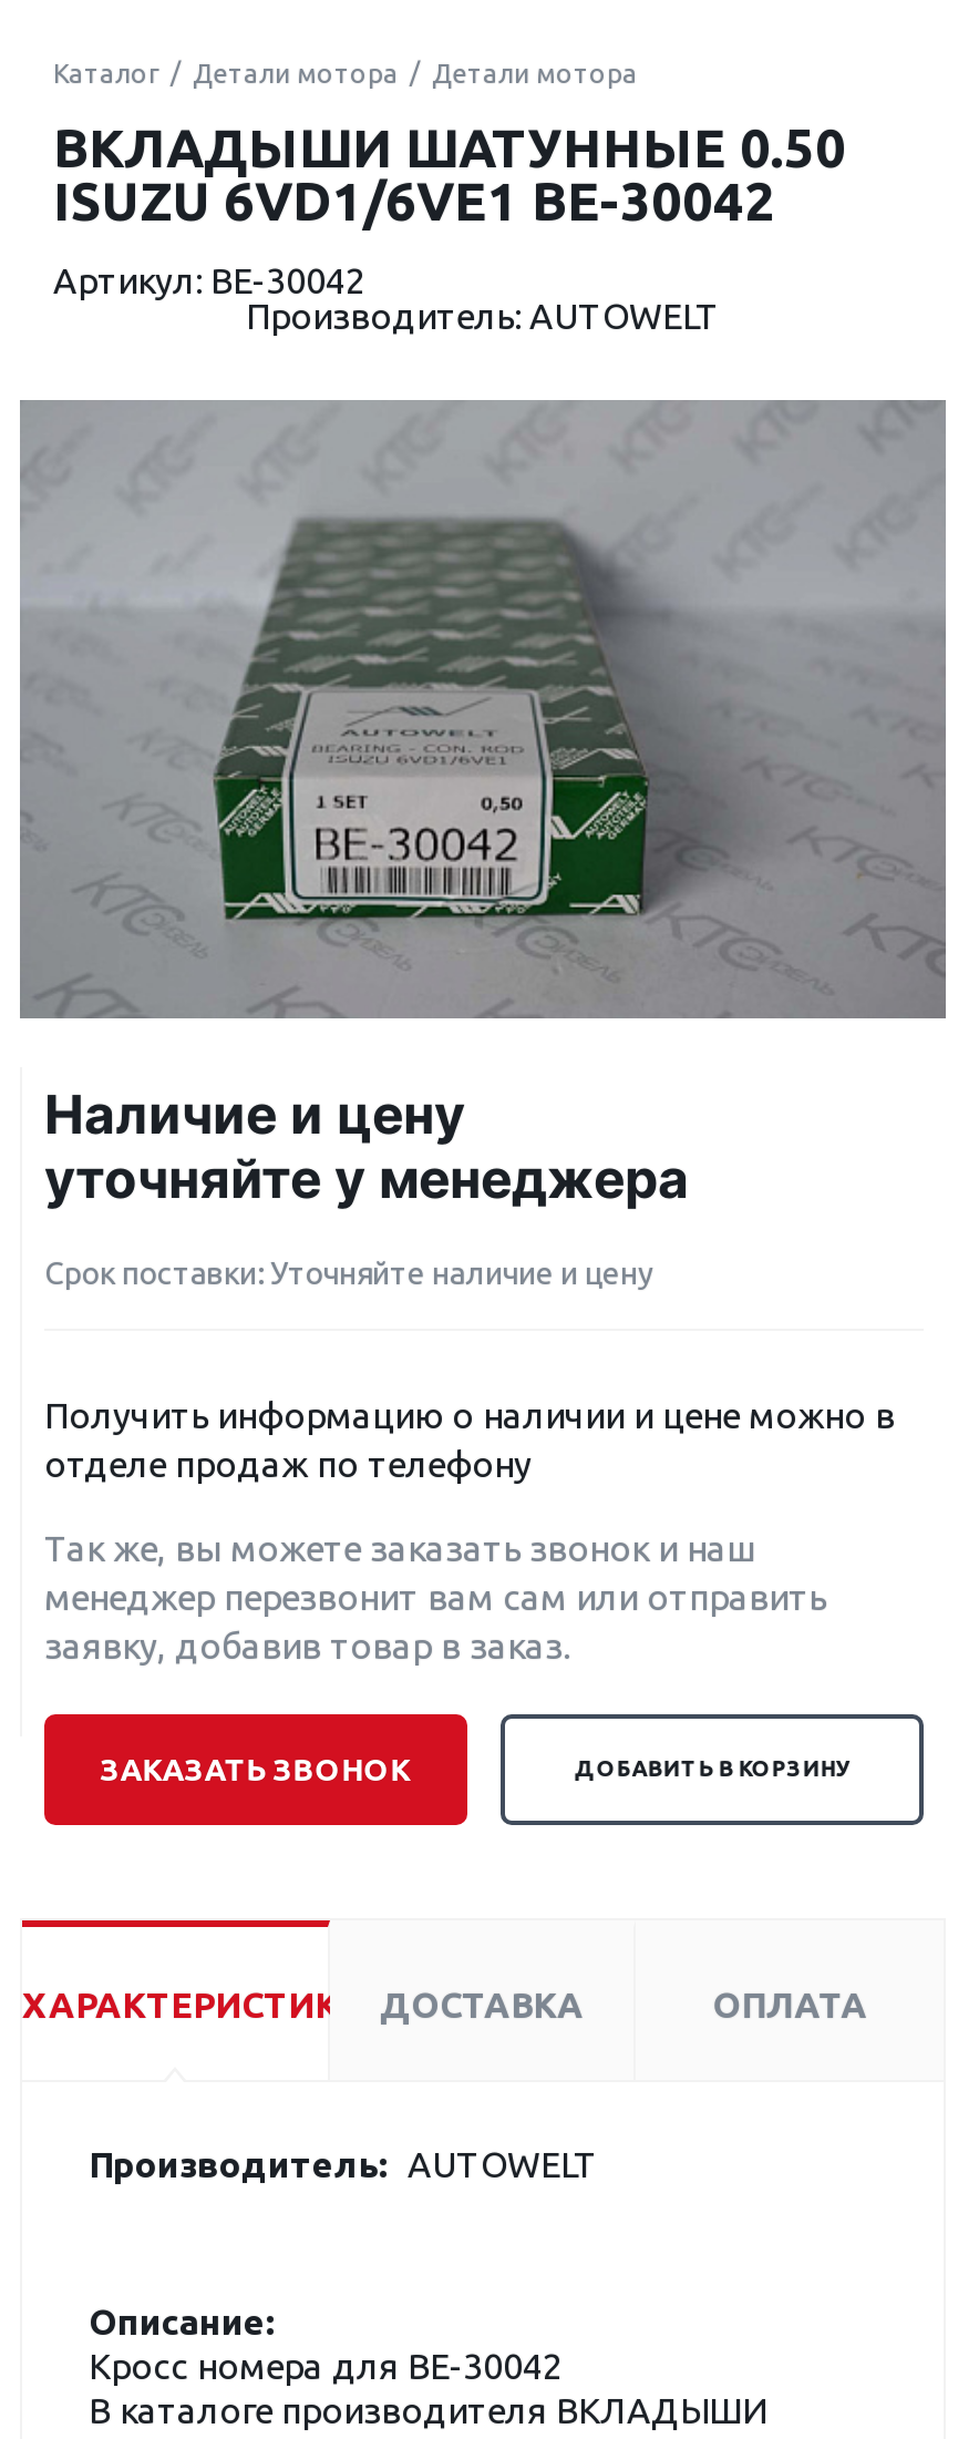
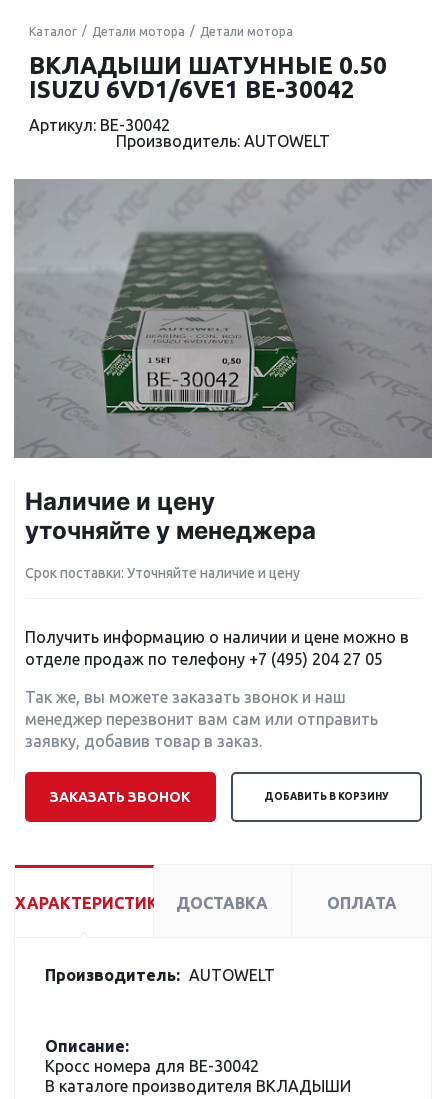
[44,1444,532,1484] отделе продаж по телефону -> [25,650,383,668] отделе продаж по телефону +7 (495) 204 27 05

